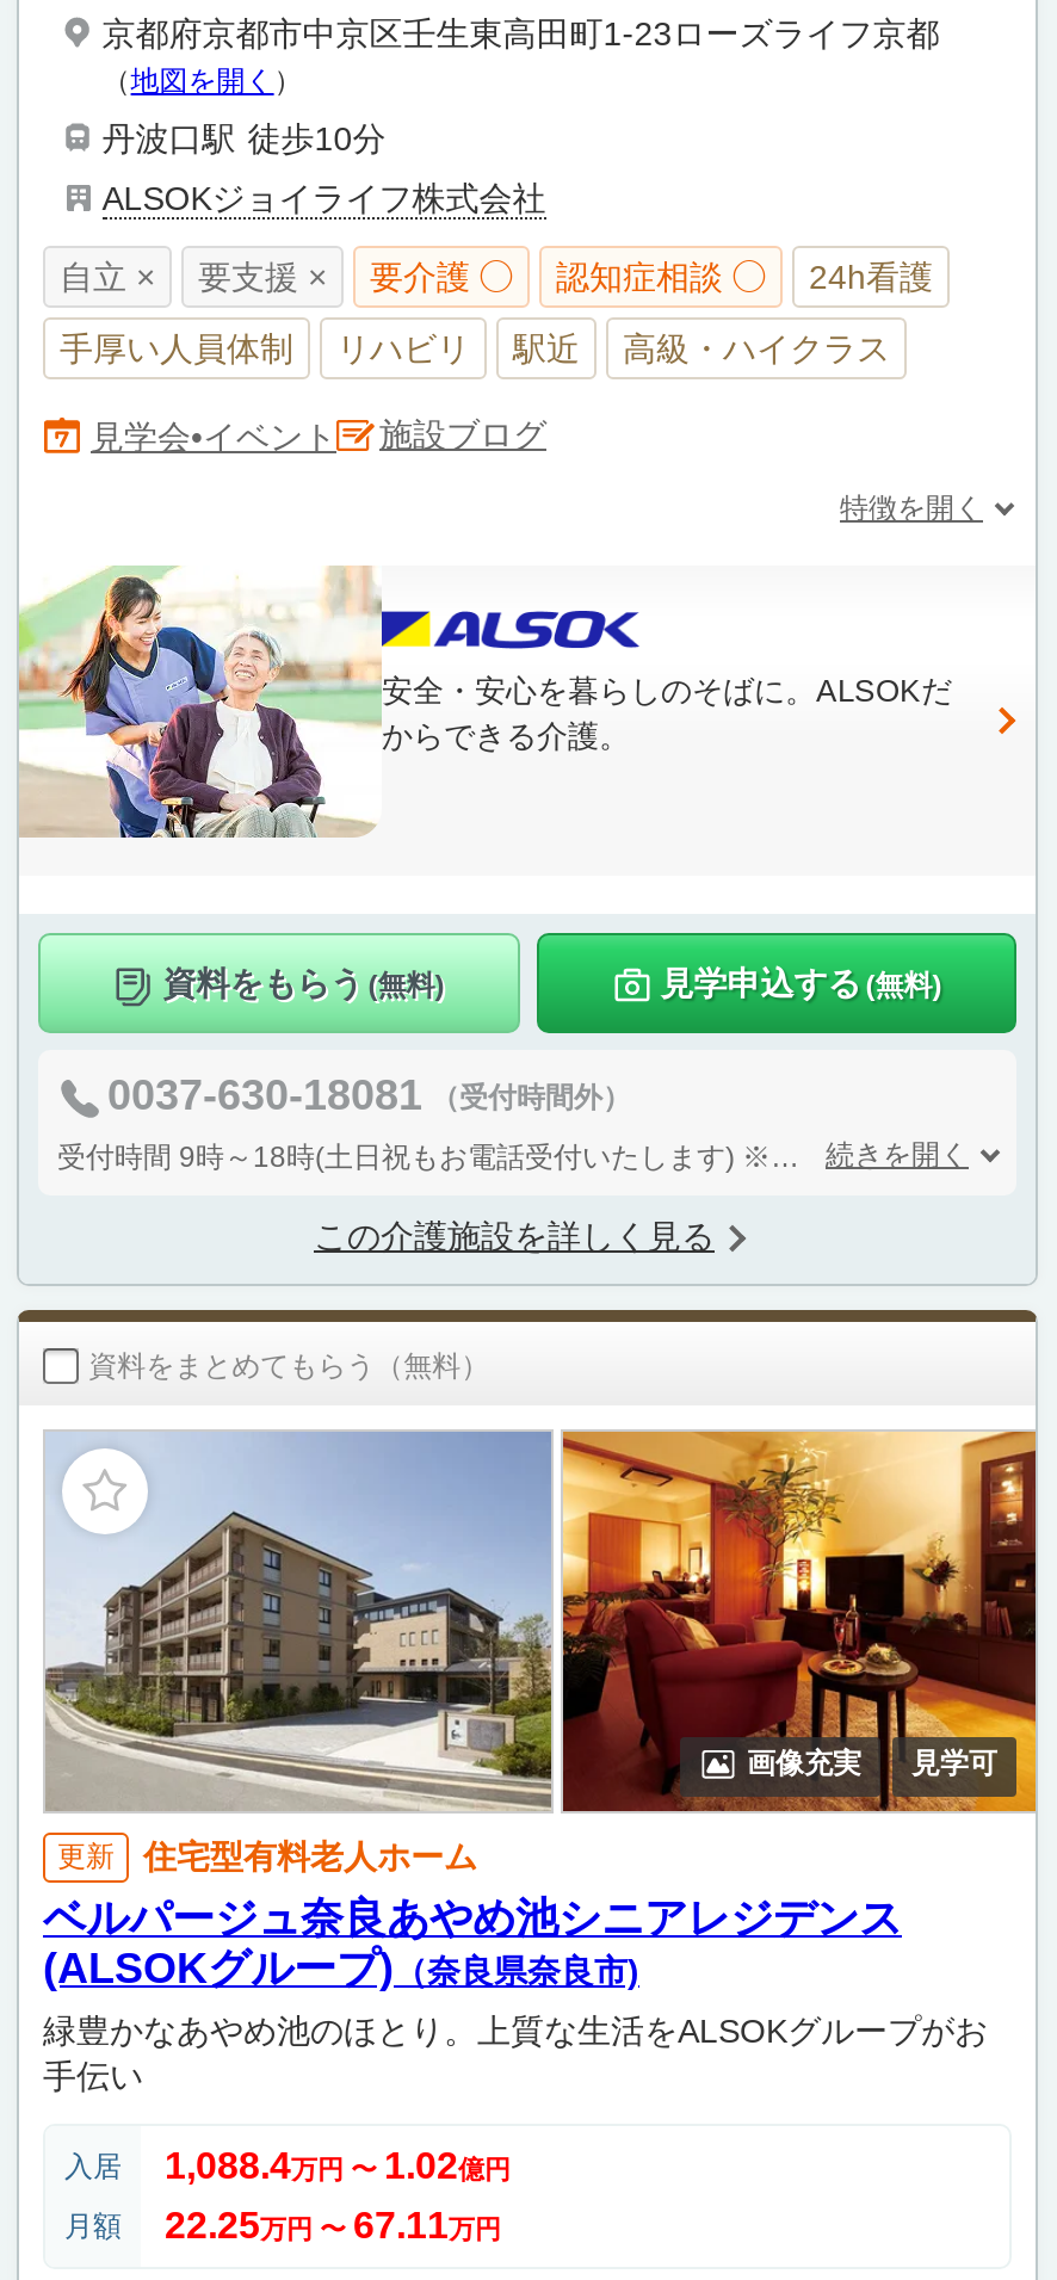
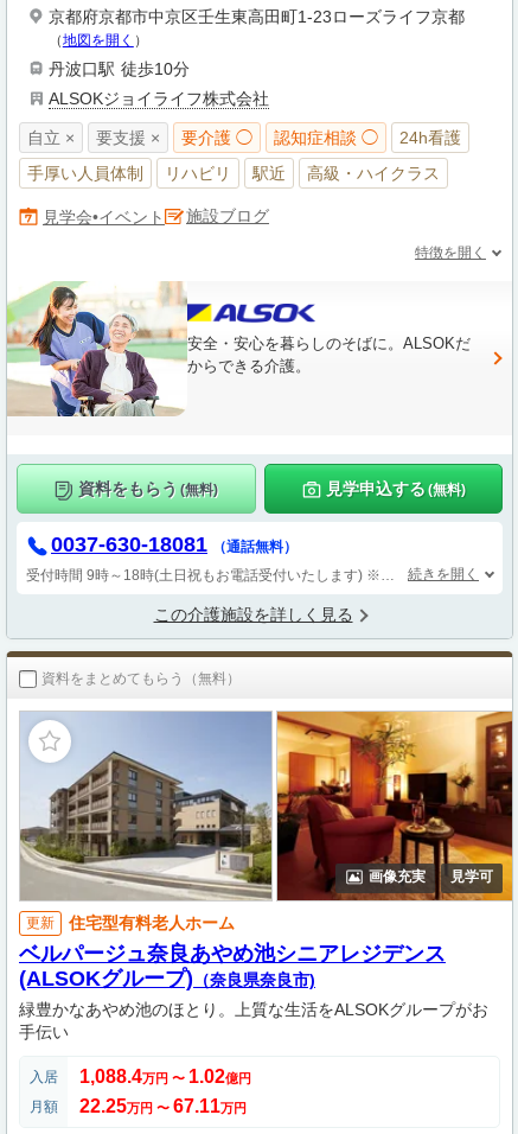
[107,1072,631,1120] 0037-630-18081 （受付時間外） -> [51,533,297,557] 0037-630-18081 （通話無料）

